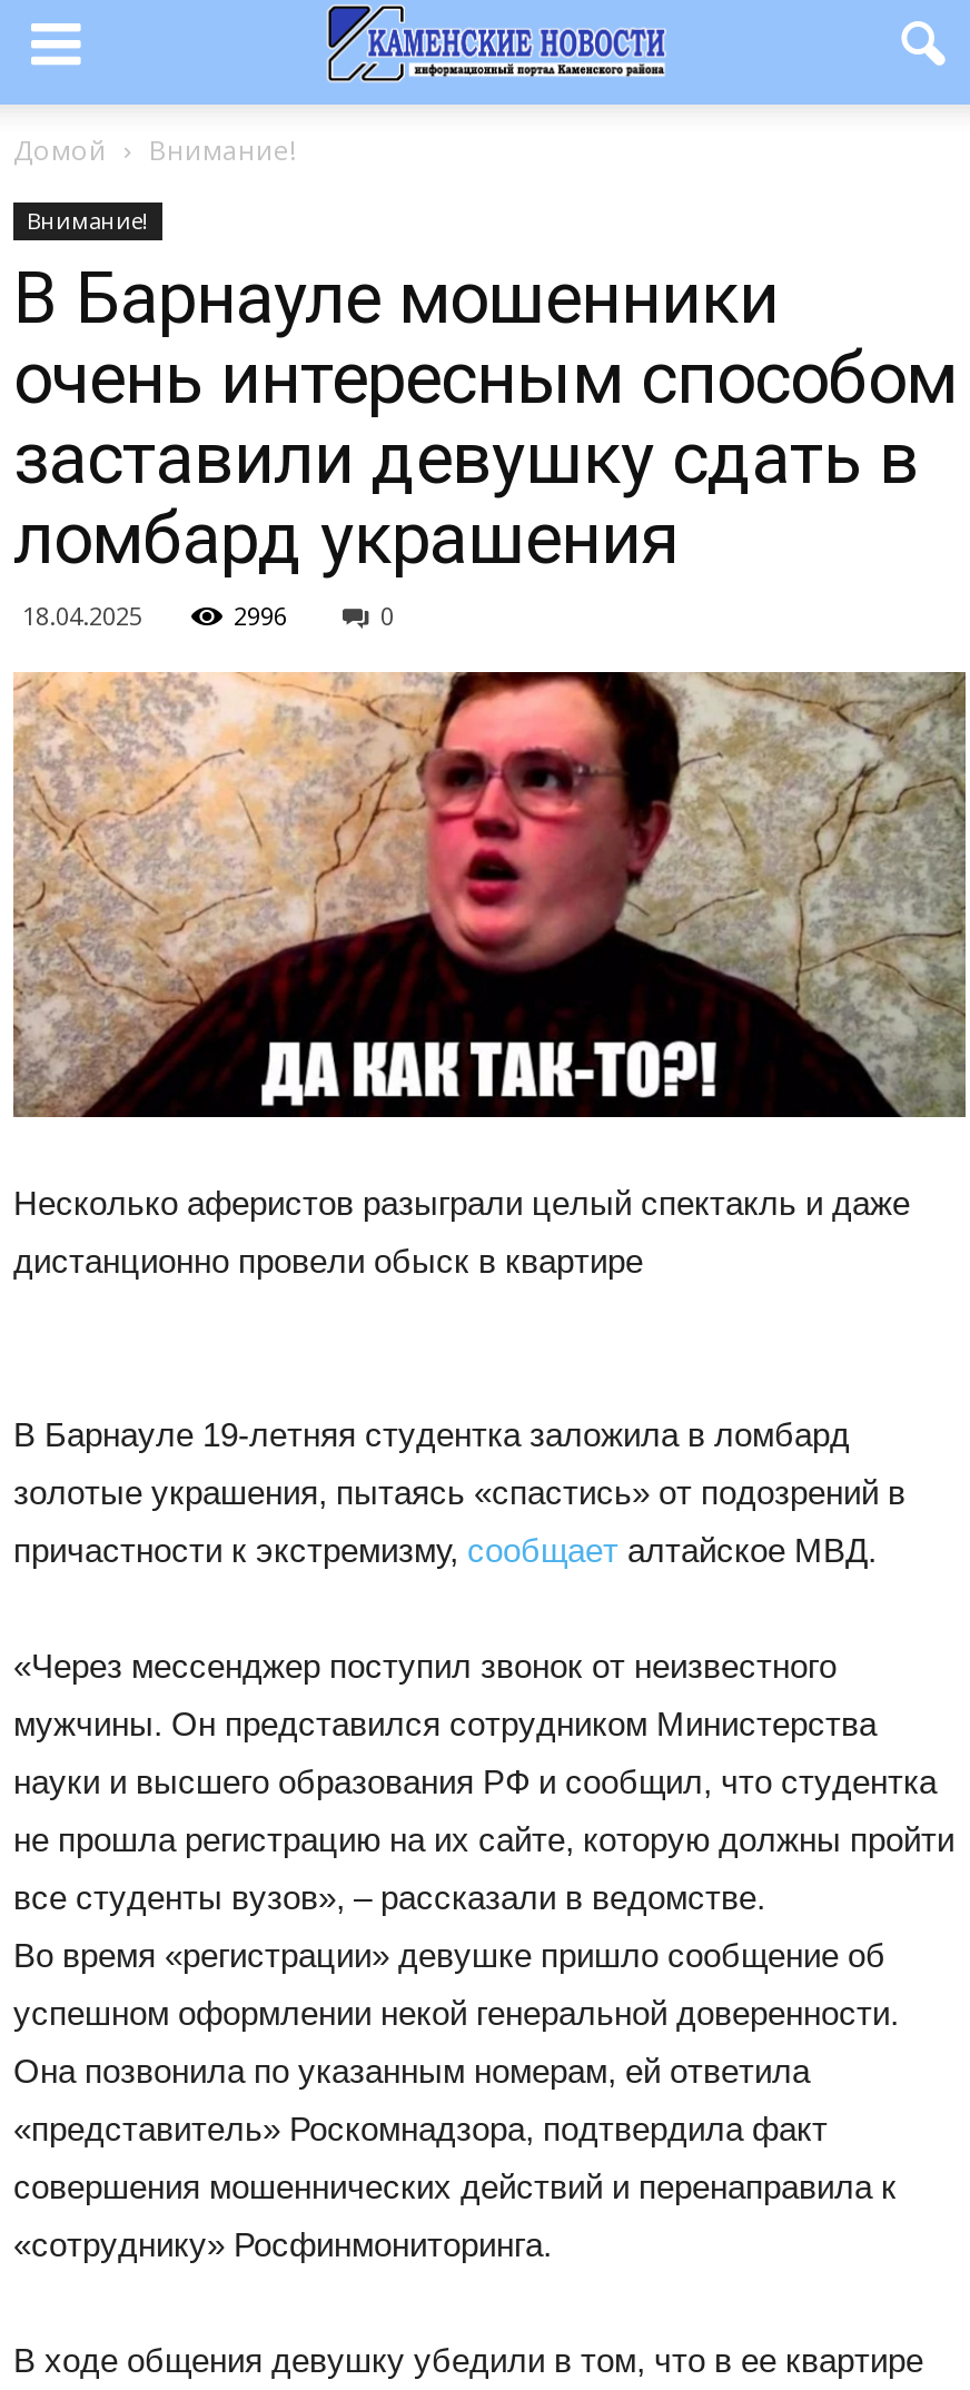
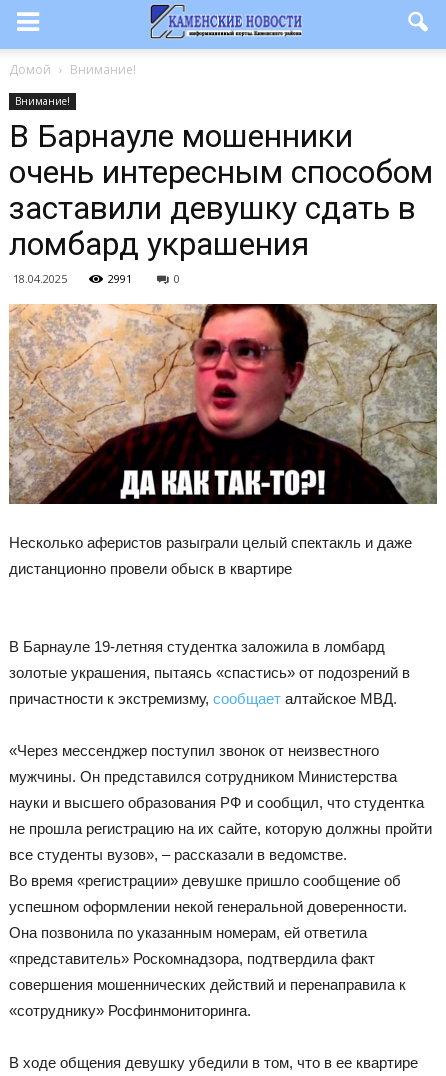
[234,599,287,632] 2996 -> [108,271,132,286] 2991

